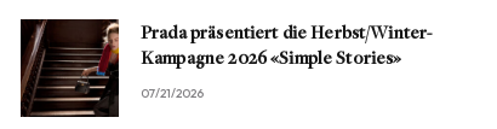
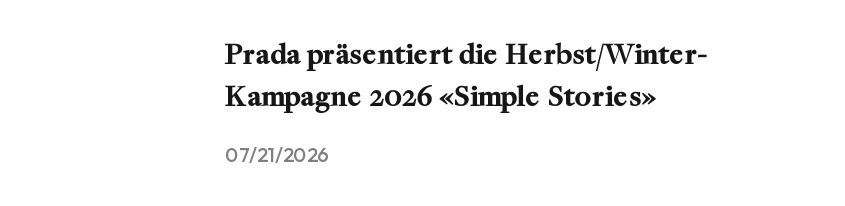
[19,18,120,118] [image] -> none

